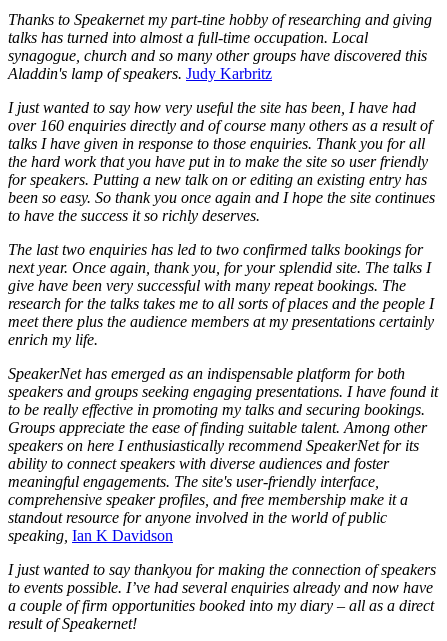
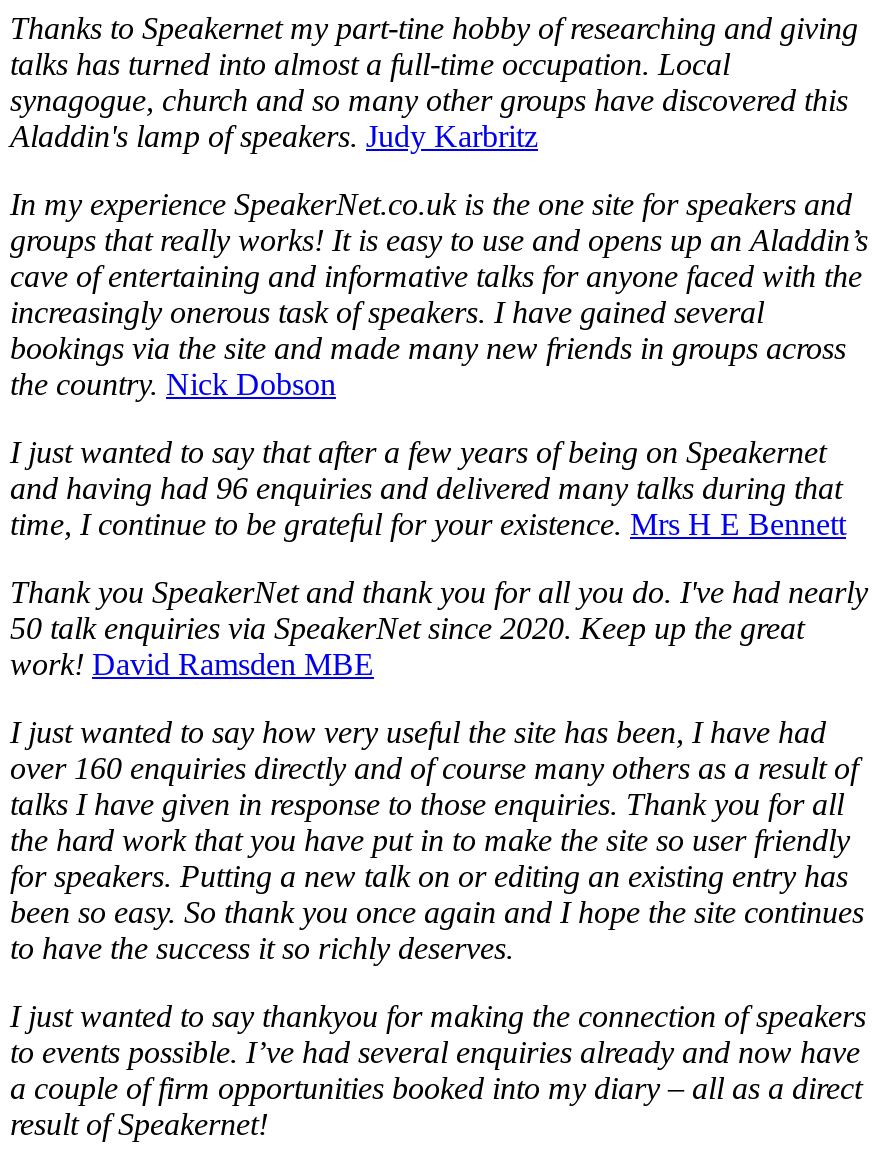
none -> [10,187,868,681] In my experience SpeakerNet.co.uk is the one site for speakers and | groups that really works! It is easy to use and opens up an Aladdin’s | cave of entertaining and informative talks for anyone faced with the | increasingly onerous task of speakers. I have gained several | bookings via the site and made many new friends in groups across | the country. Nick Dobson | I just wanted to say that after a few years of being on Speakernet | and having had 96 enquiries and delivered many talks during that | time, I continue to be grateful for your existence. Mrs H E Bennett | Thank you SpeakerNet and thank you for all you do. I've had nearly | 50 talk enquiries via SpeakerNet since 2020. Keep up the great | work! David Ramsden MBE
moved [8,99,435,224] -> [10,715,864,965]: I just wanted to say how very useful the site has been, I have had | over 160 enquiries directly and of course many others as a result of | talks I have given in response to those enquiries. Thank you for all | the hard work that you have put in to make the site so user friendly | for speakers. Putting a new talk on or editing an existing entry has | been so easy. So thank you once again and I hope the site continues | to have the success it so richly deserves.
[8,241,438,544] The last two enquiries has led to two confirmed talks bookings for | next year. Once again, thank you, for your splendid site. The talks I | give have been very successful with many repeat bookings. The | research for the talks takes me to all sorts of places and the people I | meet there plus the audience members at my presentations certainly | enrich my life. | SpeakerNet has emerged as an indispensable platform for both | speakers and groups seeking engaging presentations. I have found it | to be really effective in promoting my talks and securing bookings. | Groups appreciate the ease of finding suitable talent. Among other | speakers on here I enthusiastically recommend SpeakerNet for its | ability to connect speakers with diverse audiences and foster | meaningful engagements. The site's user-friendly interface, | comprehensive speaker profiles, and free membership make it a | standout resource for anyone involved in the world of public | speaking, Ian K Davidson -> none

